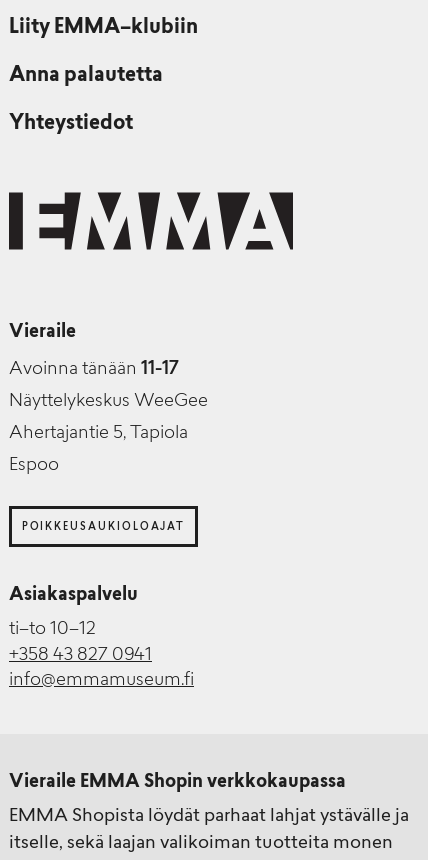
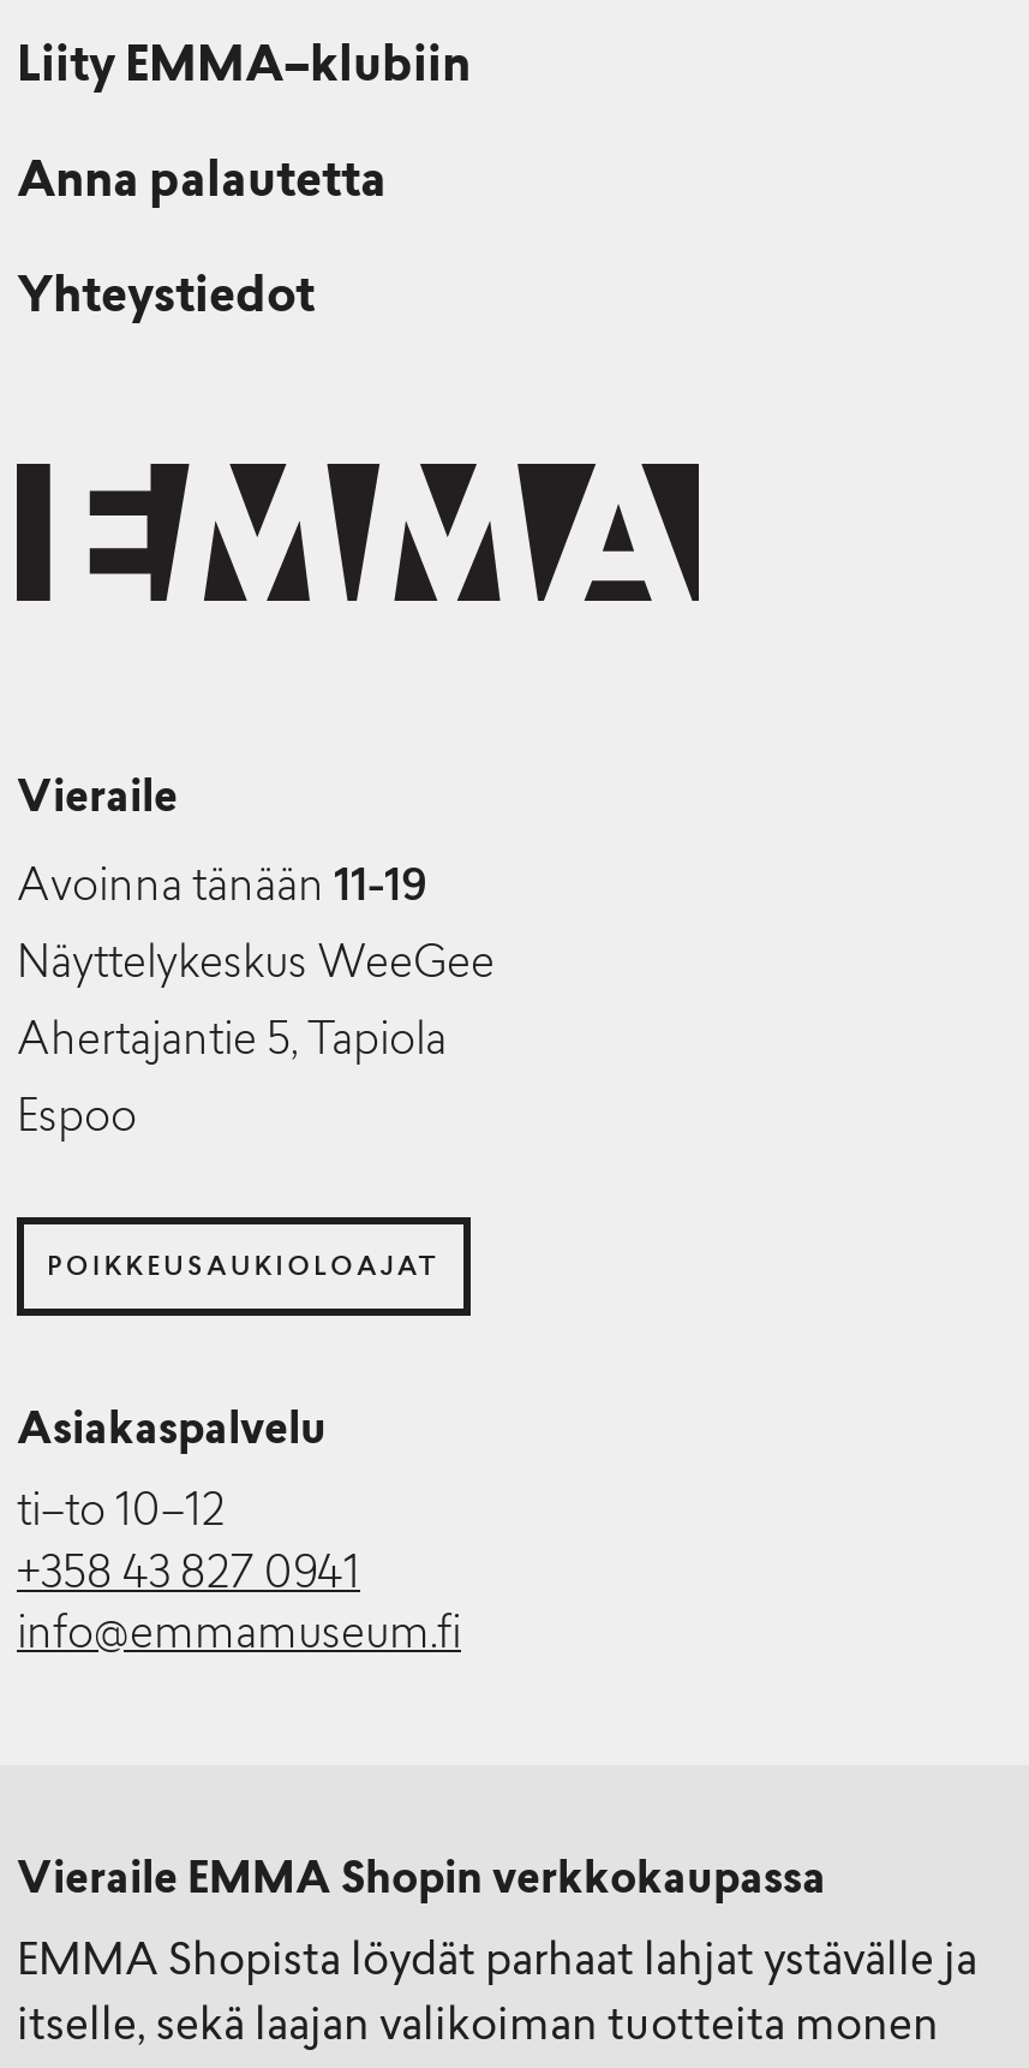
[9,361,179,379] Avoinna tänään 11-17 -> [17,868,427,911] Avoinna tänään 11-19

